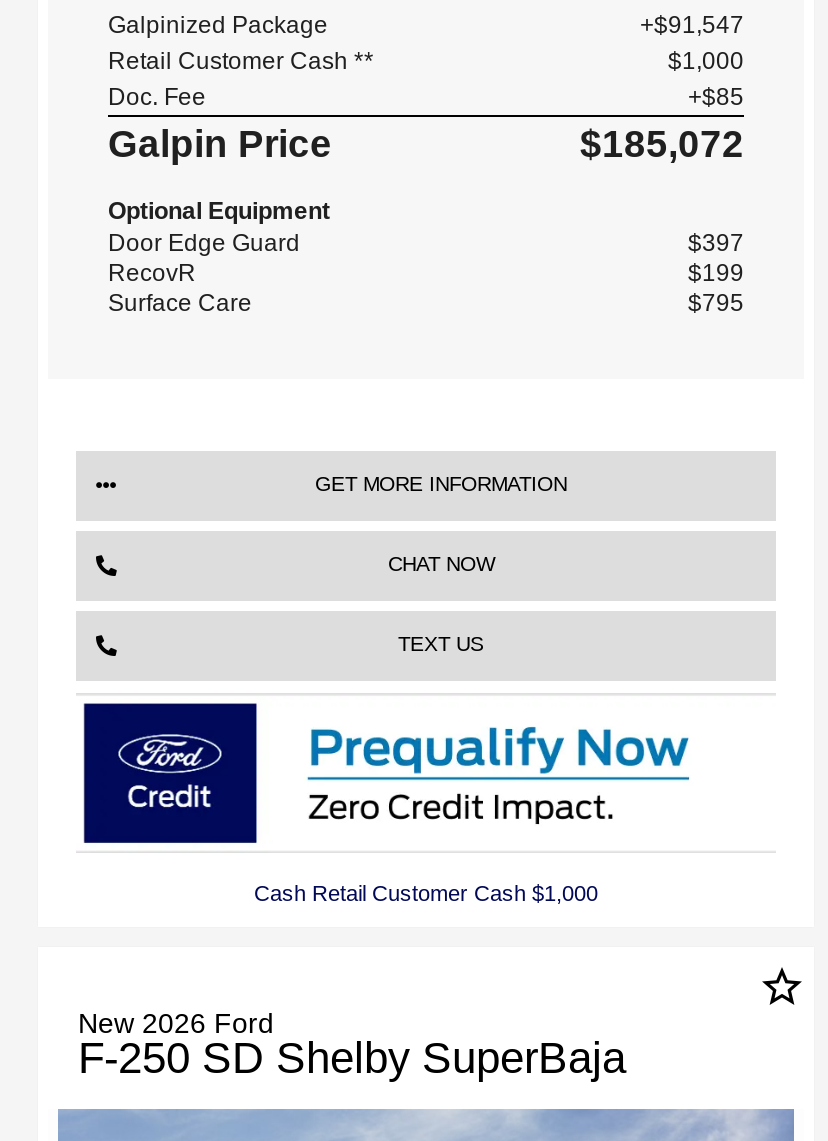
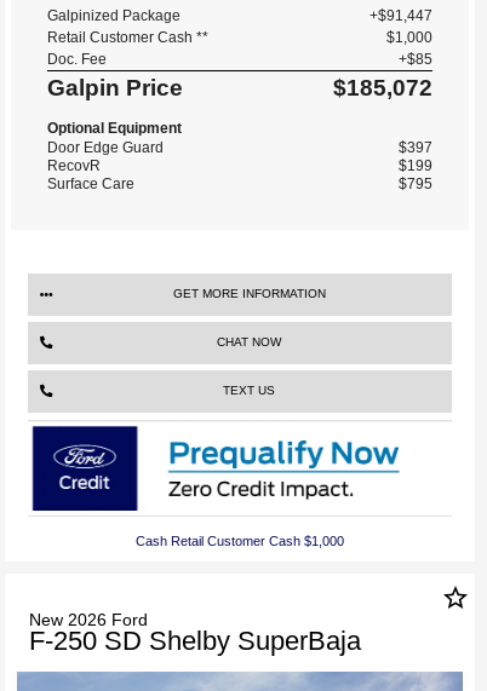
[640,11,744,39] +$91,547 -> [369,7,432,24] +$91,447

